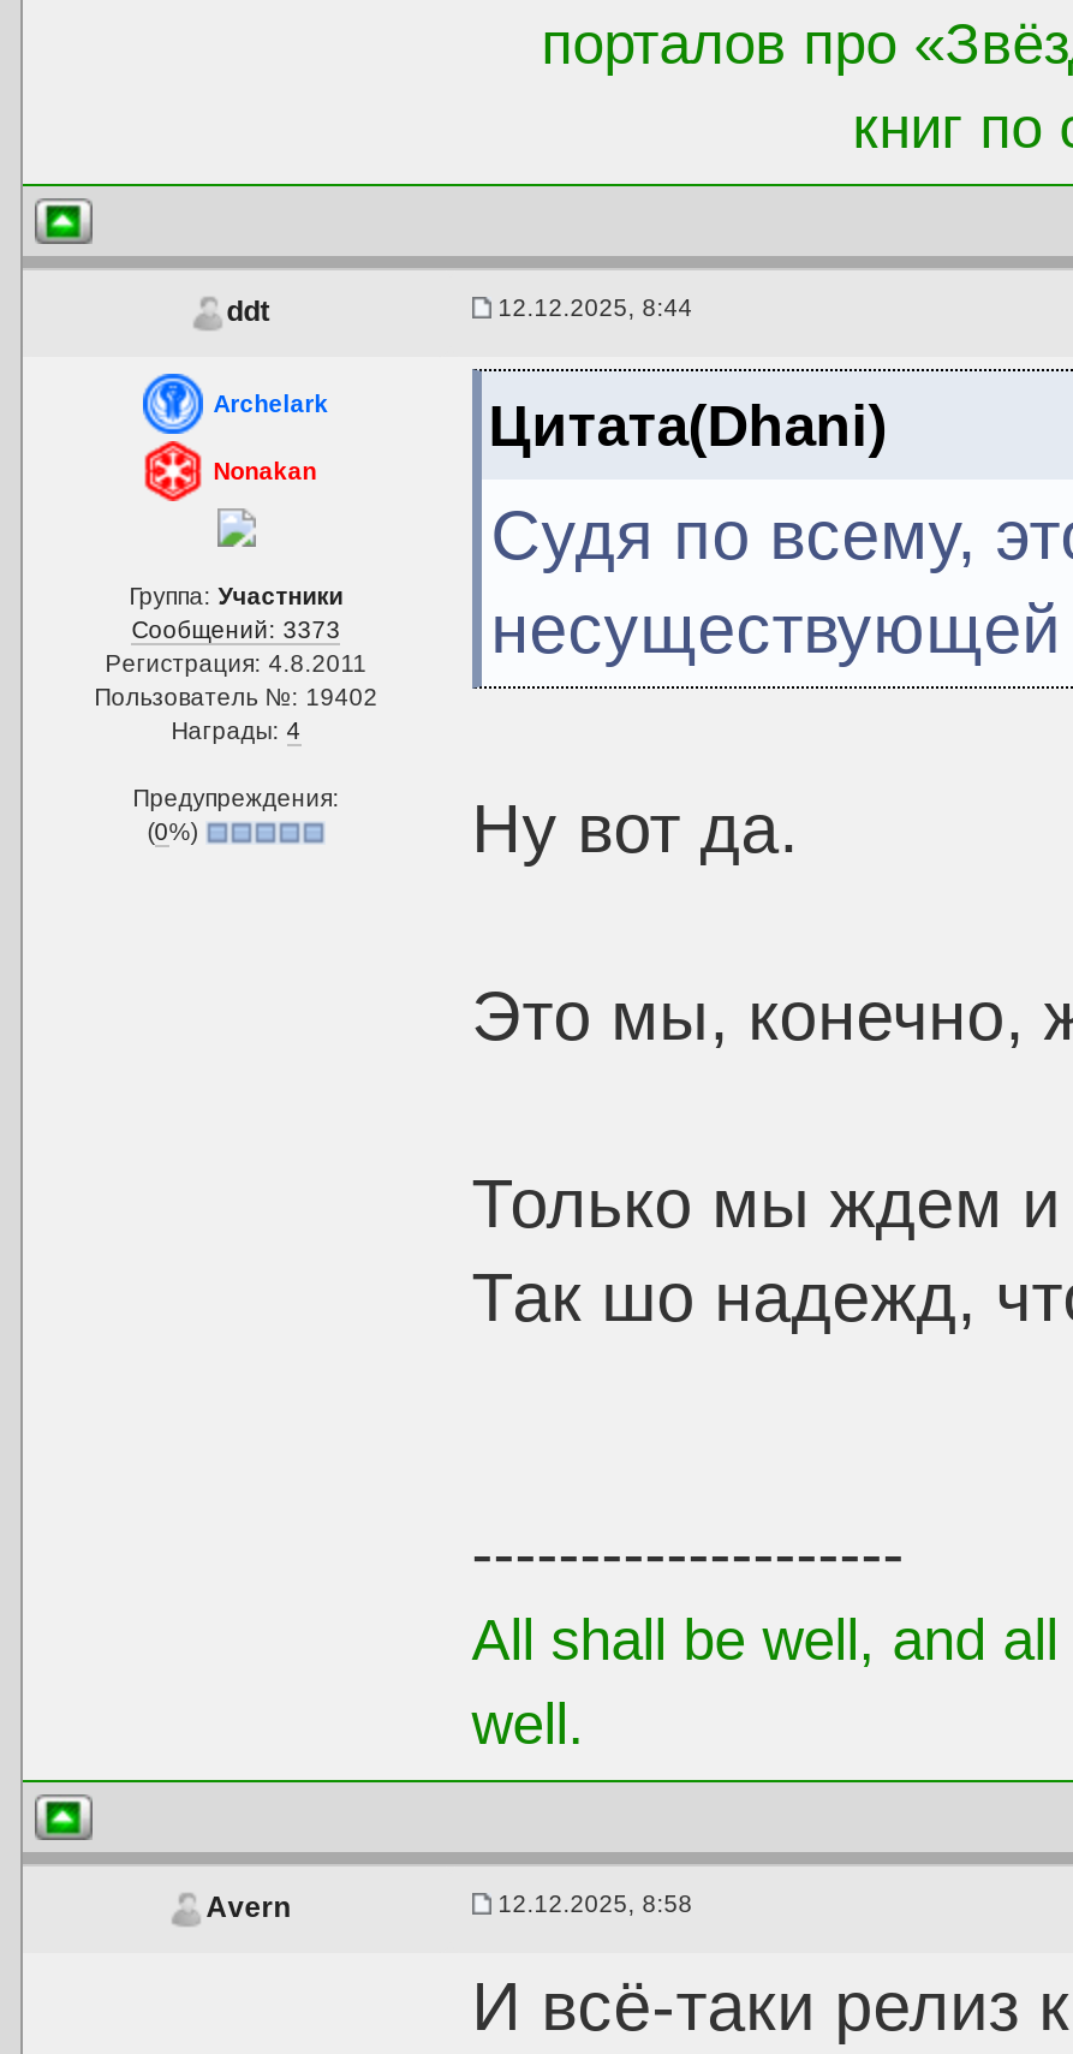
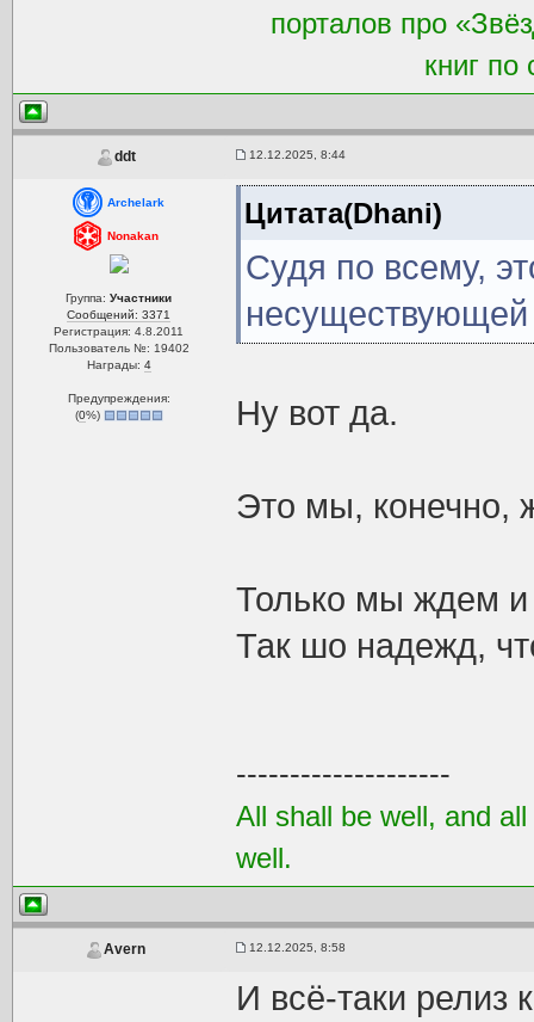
[132,617,341,643] Сообщений: 3373 -> [67,308,171,321] Сообщений: 3371

